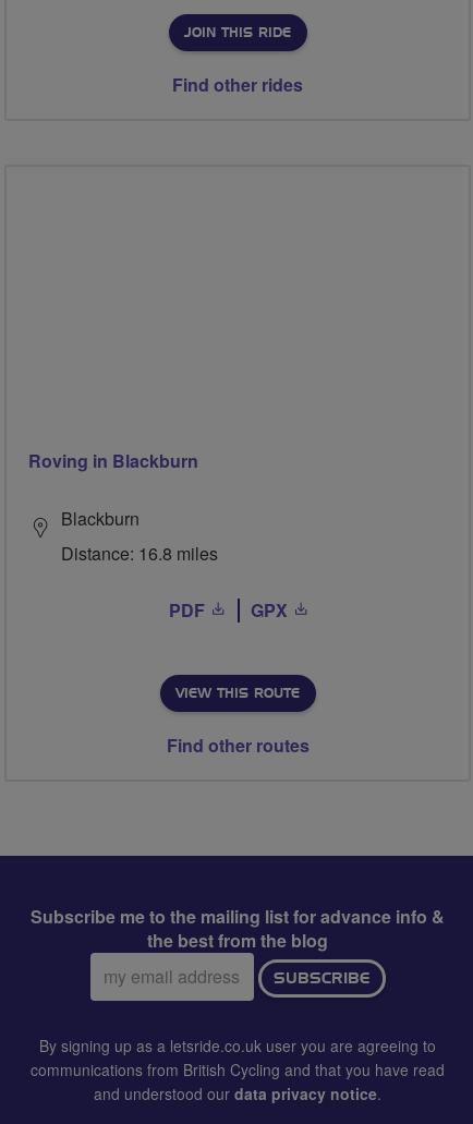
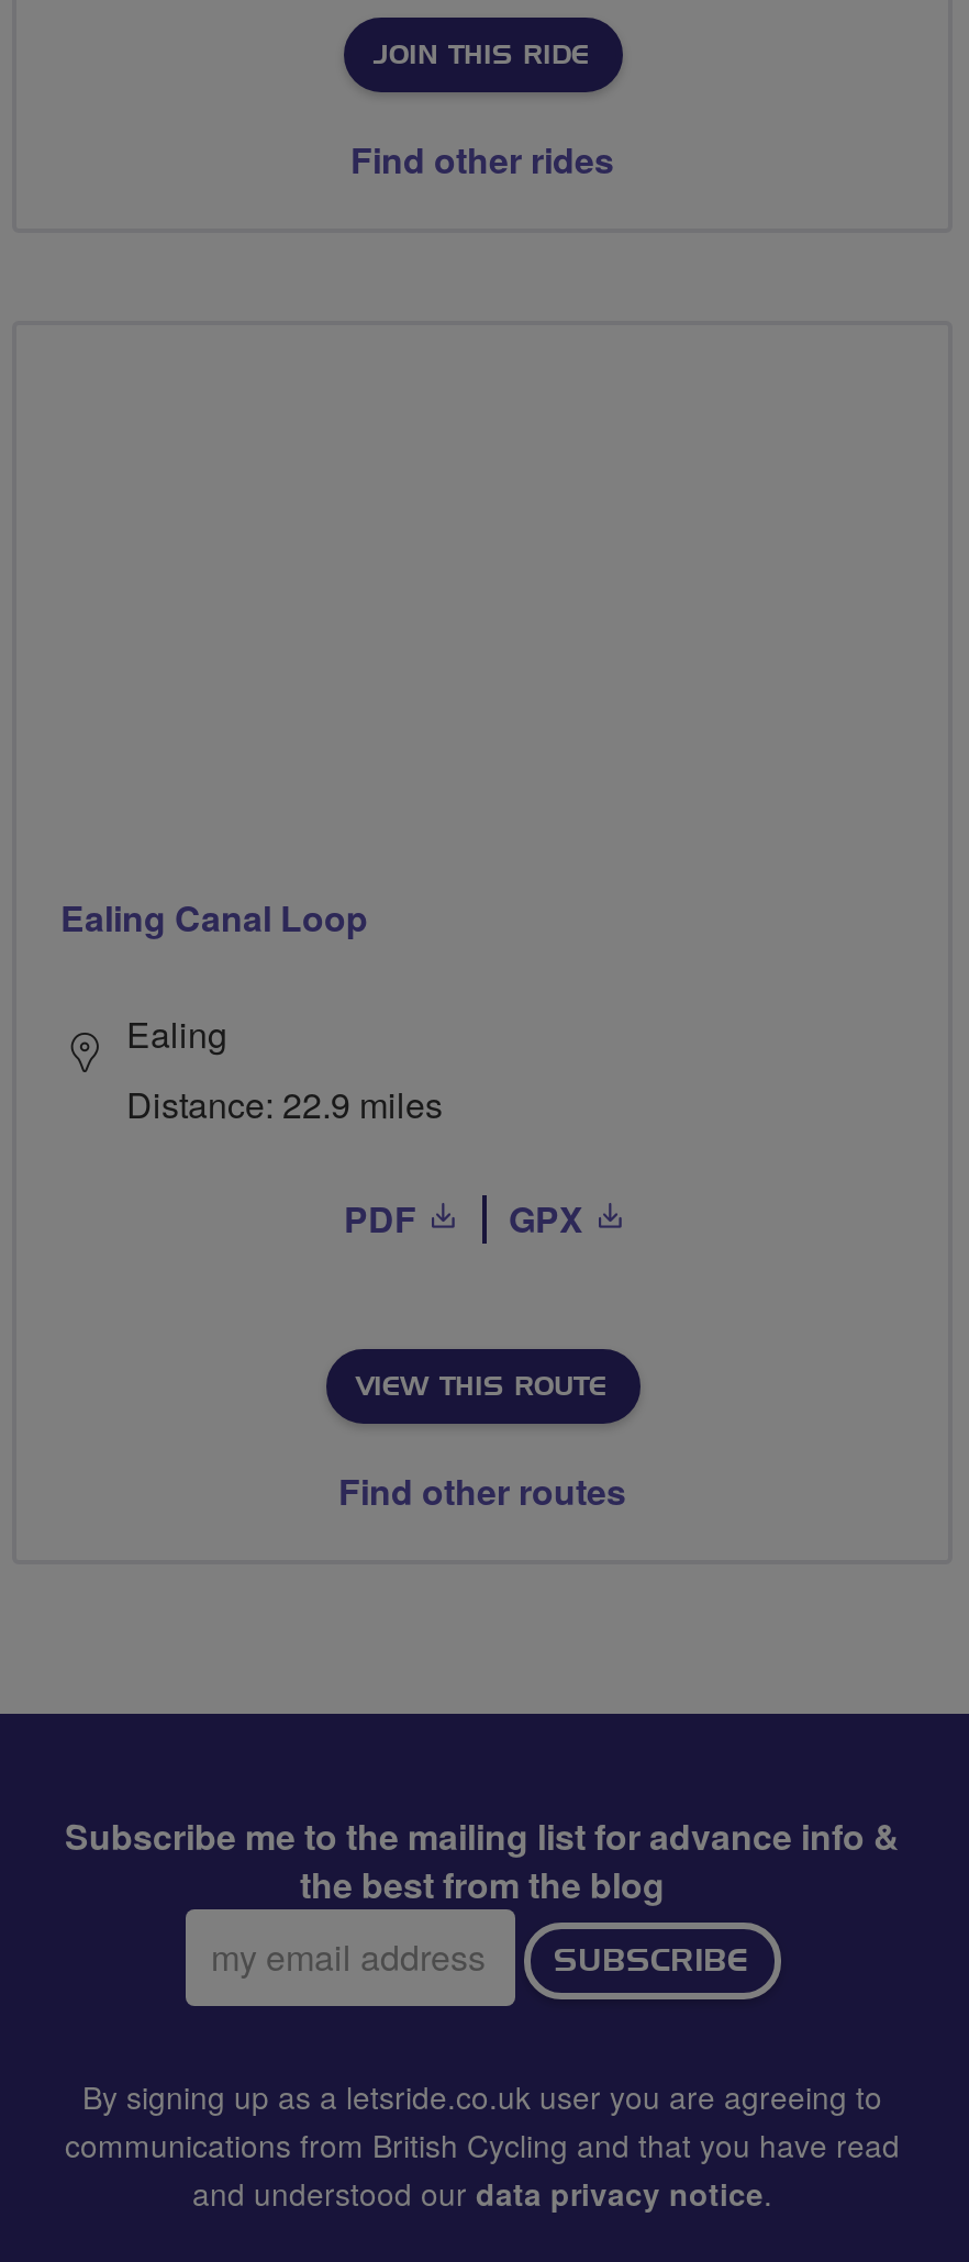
[28,448,198,473] Roving in Blackburn -> [60,891,368,942] Ealing Canal Loop
[61,505,218,565] Blackburn | Distance: 16.8 miles -> [126,1008,443,1128] Ealing | Distance: 22.9 miles

